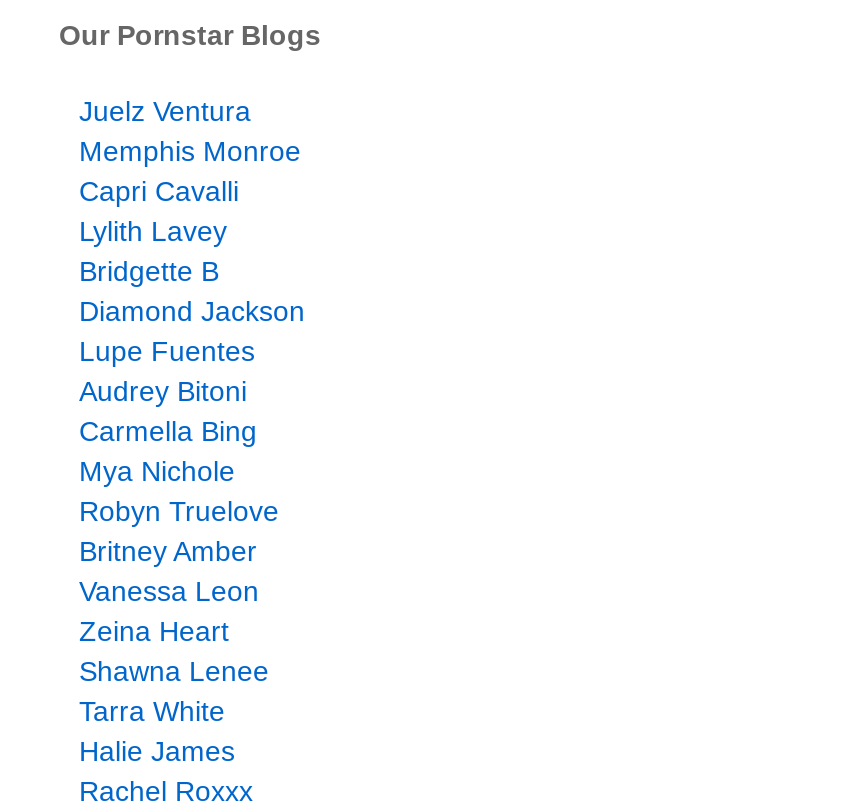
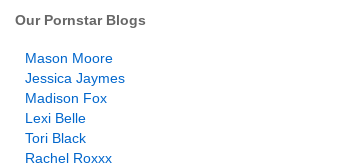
[79,95,305,767] Juelz Ventura | Memphis Monroe | Capri Cavalli | Lylith Lavey | Bridgette B | Diamond Jackson | Lupe Fuentes | Audrey Bitoni | Carmella Bing | Mya Nichole | Robyn Truelove | Britney Amber | Vanessa Leon | Zeina Heart | Shawna Lenee | Tarra White | Halie James -> [25,50,125,146] Mason Moore | Jessica Jaymes | Madison Fox | Lexi Belle | Tori Black

